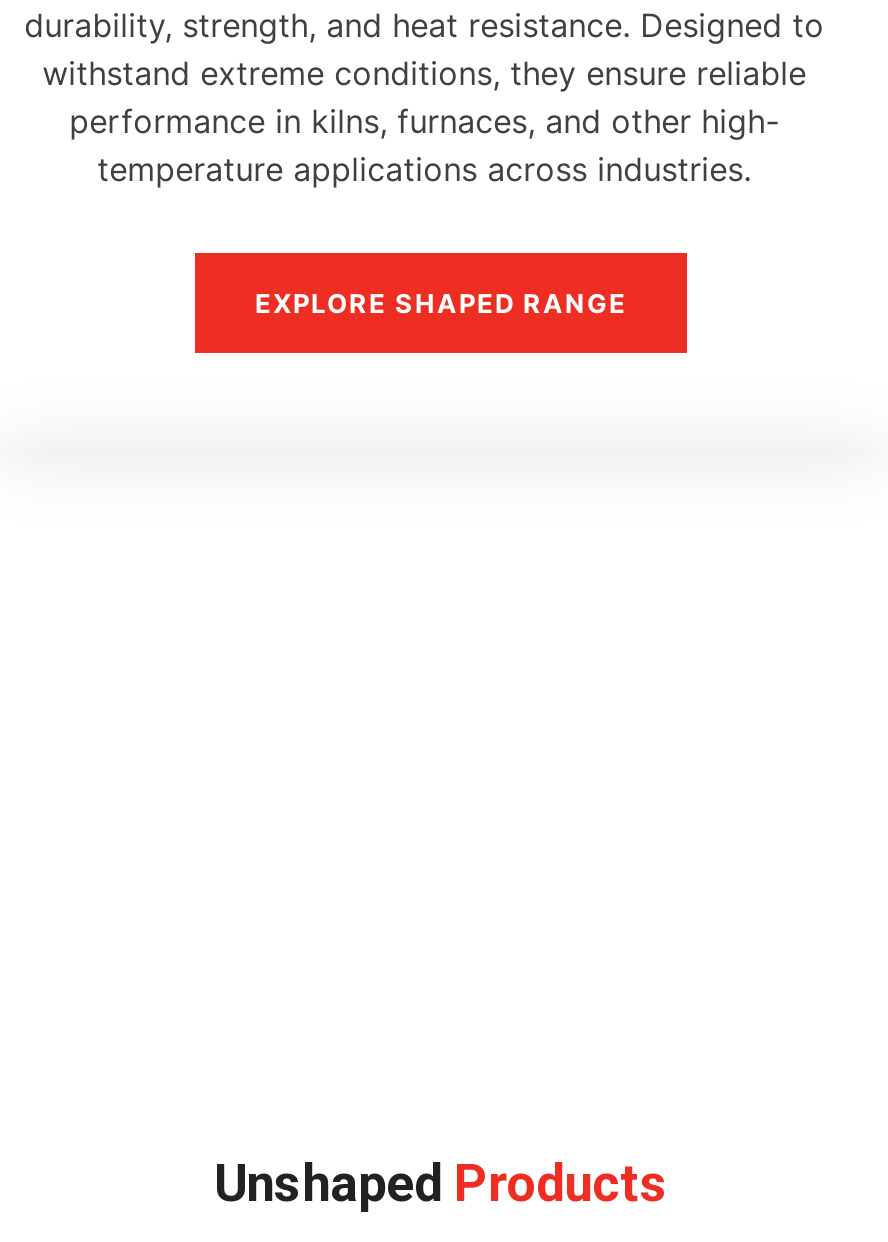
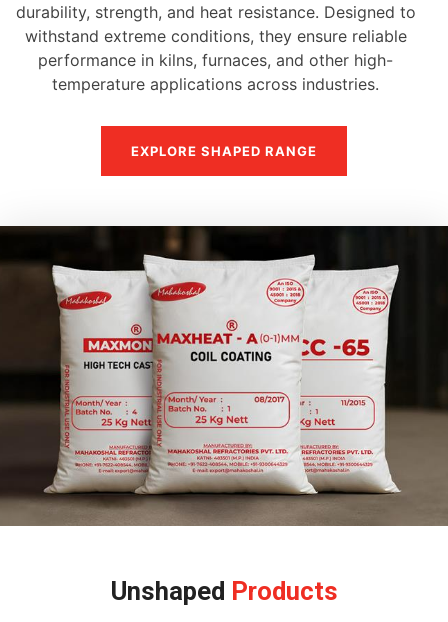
none -> [3,225,445,527] [image]

